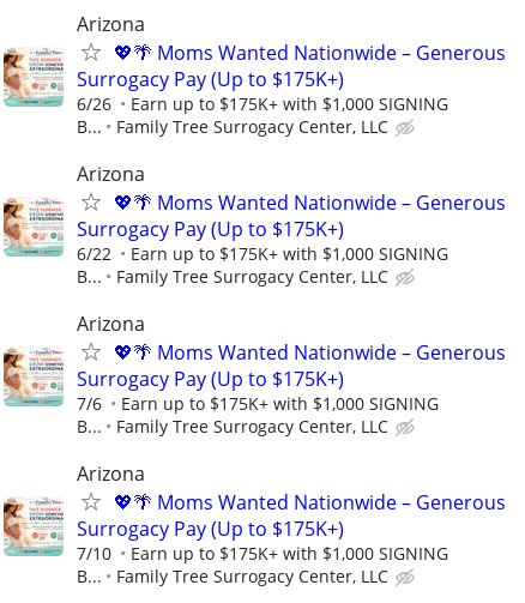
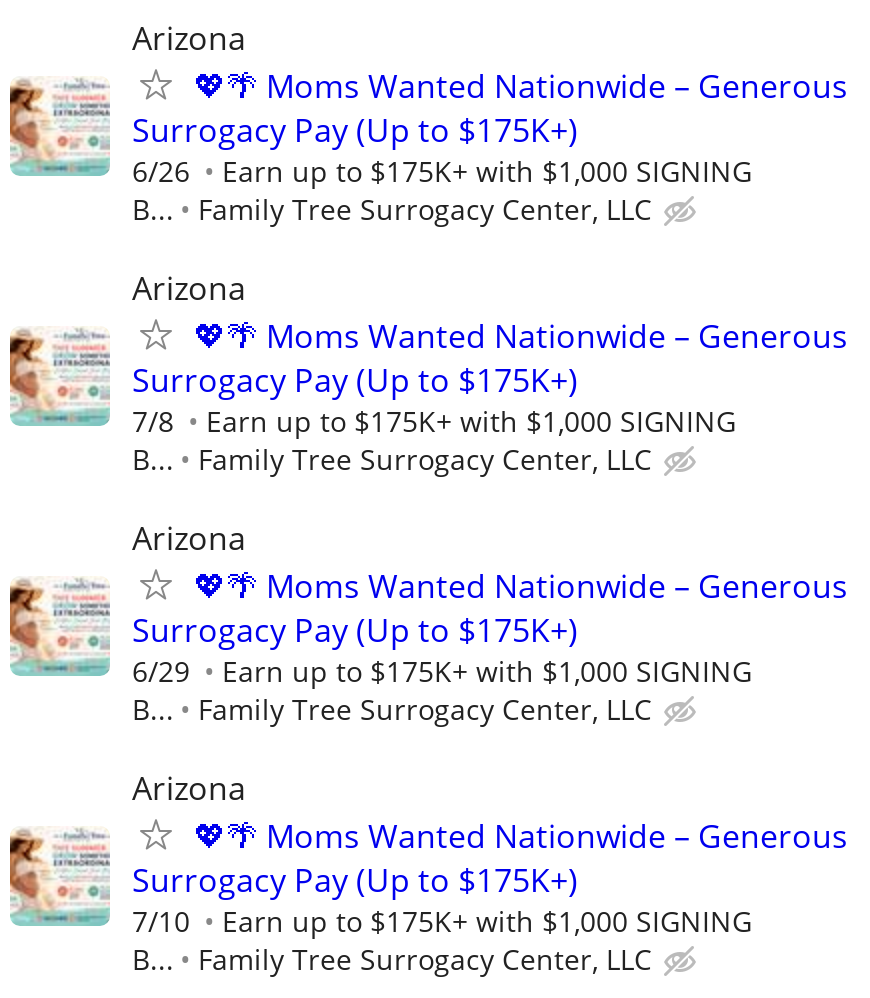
[77,242,448,265] 6/22 Earn up to $175K+ with $1,000 SIGNING -> [132,402,736,440] 7/8 Earn up to $175K+ with $1,000 SIGNING
[77,392,439,415] 7/6 Earn up to $175K+ with $1,000 SIGNING -> [132,652,752,690] 6/29 Earn up to $175K+ with $1,000 SIGNING

